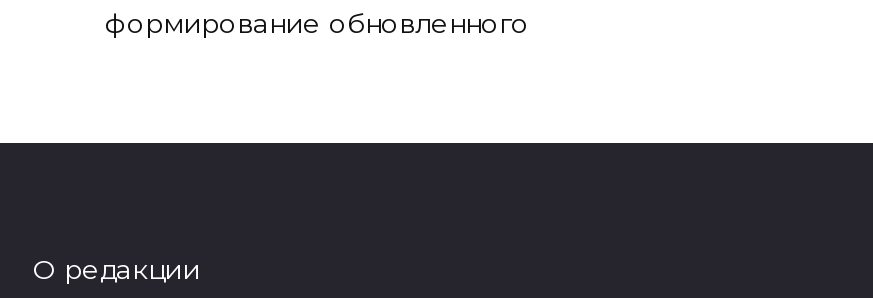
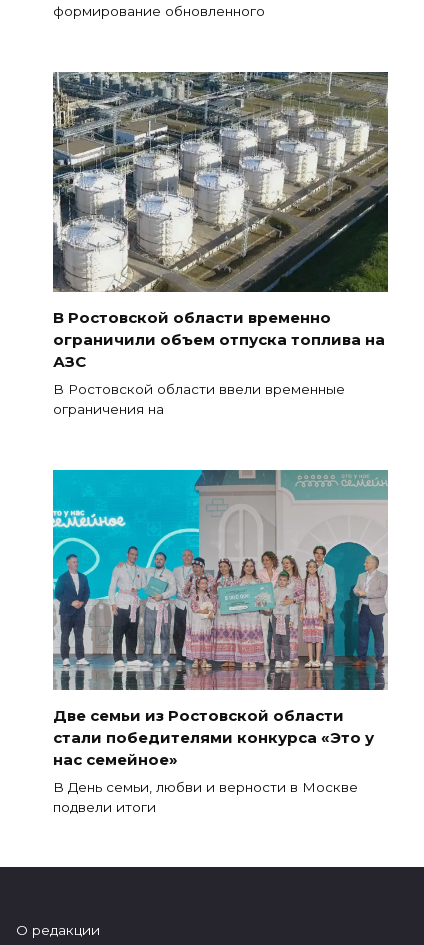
none -> [52,71,389,417] [image] | В Ростовской области временно | ограничили объем отпуска топлива на | АЗС | В Ростовской области ввели временные | ограничения на
none -> [52,469,389,814] [image] | Две семьи из Ростовской области | стали победителями конкурса «Это у | нас семейное» | В День семьи, любви и верности в Москве | подвели итоги

